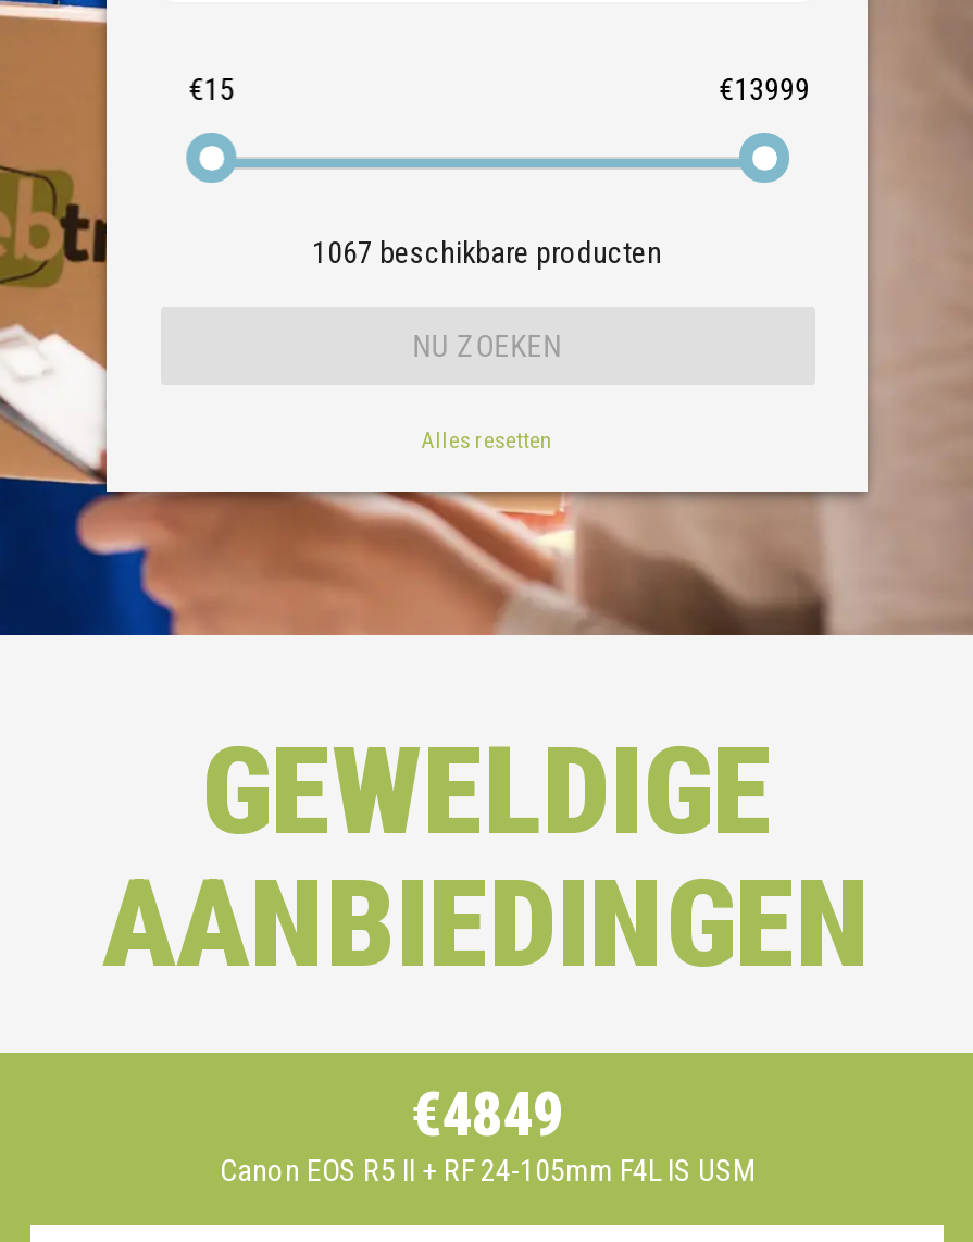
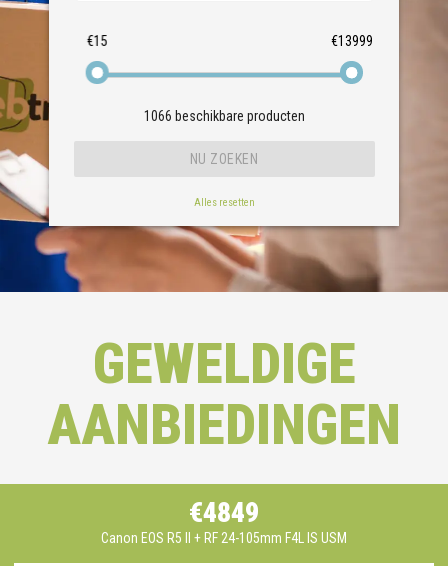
[312,236,662,270] 1067 beschikbare producten -> [143,108,304,124] 1066 beschikbare producten

